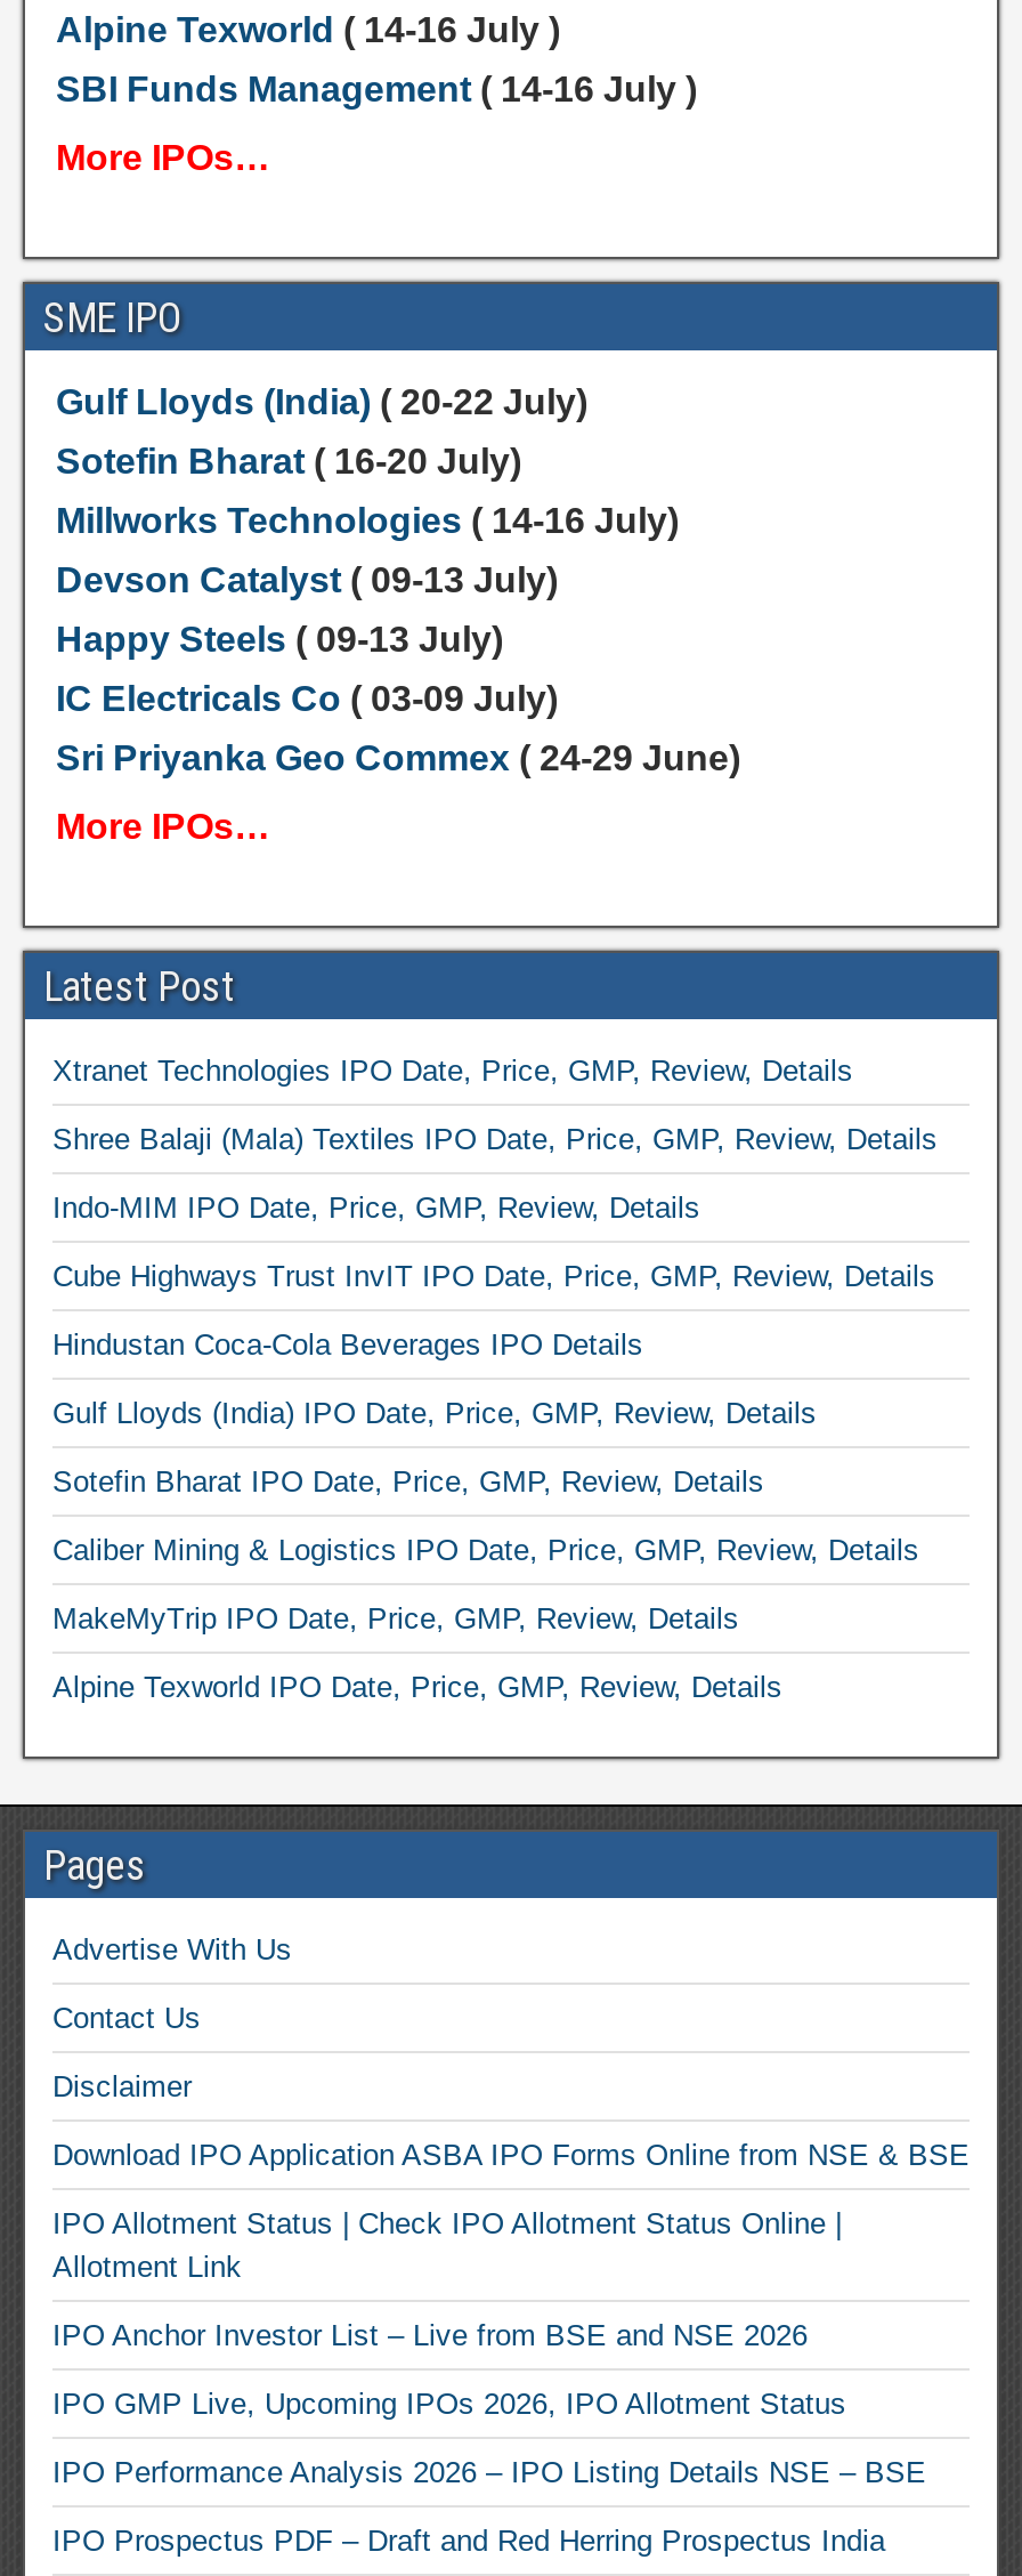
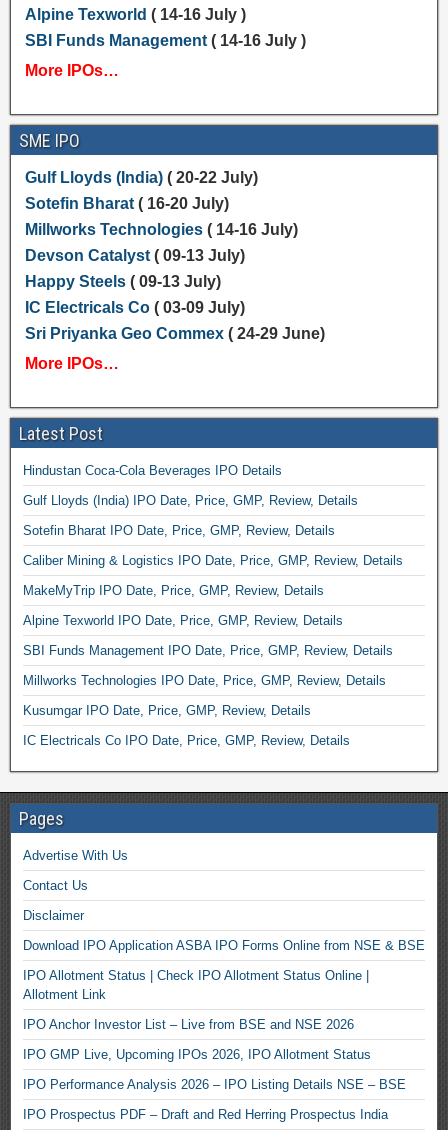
[52,1053,938,1293] Xtranet Technologies IPO Date, Price, GMP, Review, Details | Shree Balaji (Mala) Textiles IPO Date, Price, GMP, Review, Details | Indo-MIM IPO Date, Price, GMP, Review, Details | Cube Highways Trust InvIT IPO Date, Price, GMP, Review, Details -> none
moved [52,1327,919,1704] -> [23,463,403,628]: Hindustan Coca-Cola Beverages IPO Details | Gulf Lloyds (India) IPO Date, Price, GMP, Review, Details | Sotefin Bharat IPO Date, Price, GMP, Review, Details | Caliber Mining & Logistics IPO Date, Price, GMP, Review, Details | MakeMyTrip IPO Date, Price, GMP, Review, Details | Alpine Texworld IPO Date, Price, GMP, Review, Details
none -> [23,643,393,748] SBI Funds Management IPO Date, Price, GMP, Review, Details | Millworks Technologies IPO Date, Price, GMP, Review, Details | Kusumgar IPO Date, Price, GMP, Review, Details | IC Electricals Co IPO Date, Price, GMP, Review, Details

